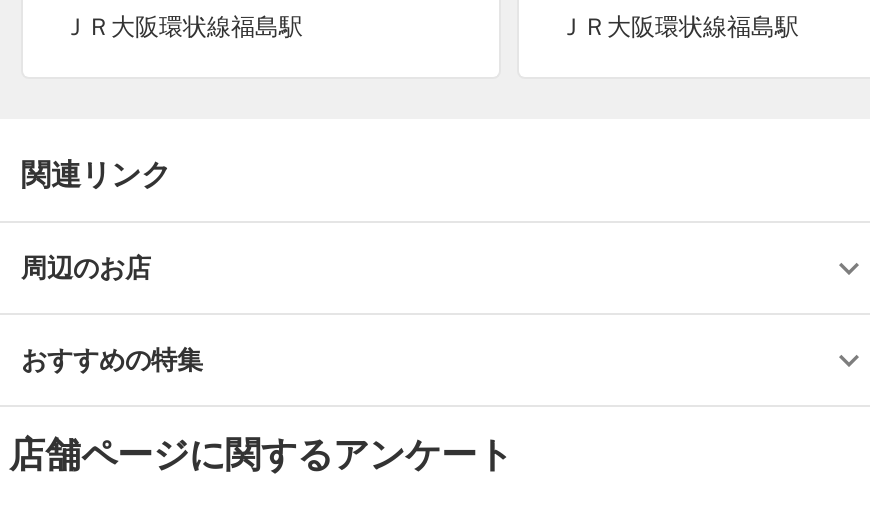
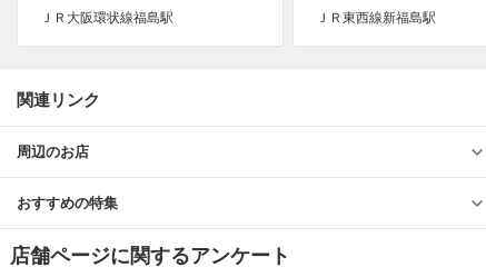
[559,13,799,41] ＪＲ大阪環状線福島駅 -> [316,10,436,26] ＪＲ東西線新福島駅

